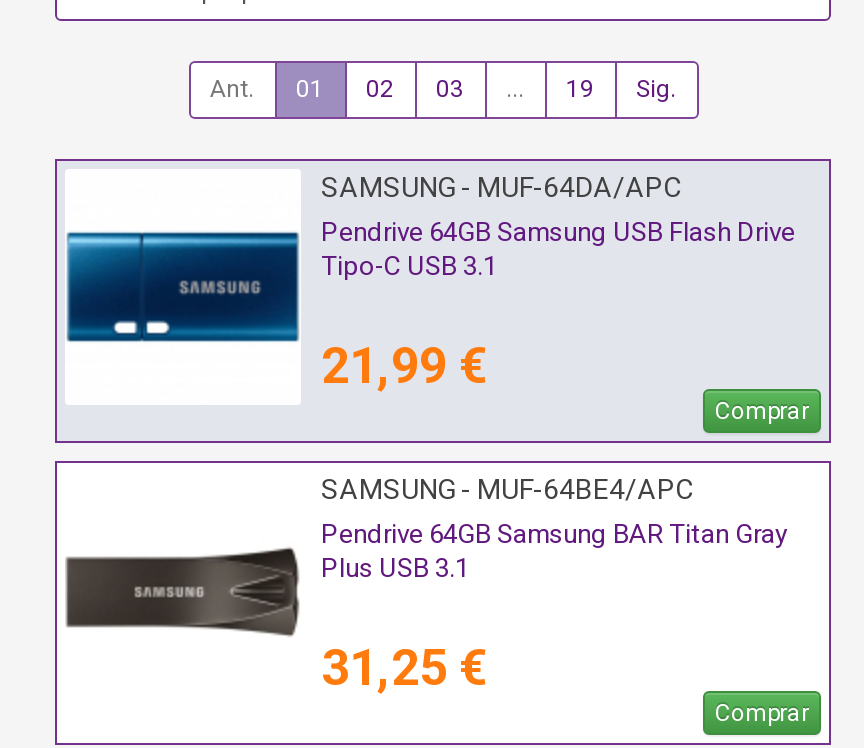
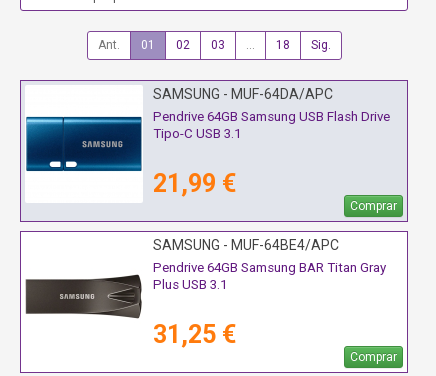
[566,75,594,103] 19 -> [275,38,289,52] 18

